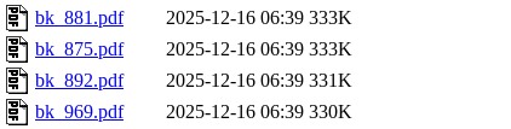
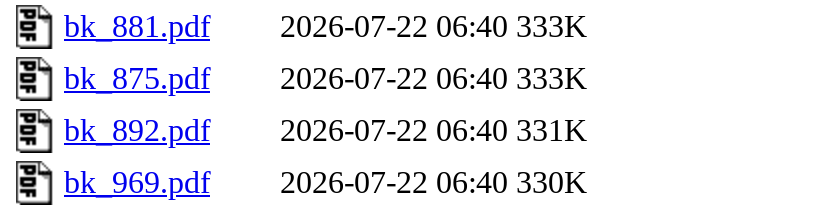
[166,8,352,28] 2025-12-16 06:39 333K -> [280,10,588,44] 2026-07-22 06:40 333K
[166,39,352,60] 2025-12-16 06:39 333K -> [280,62,588,96] 2026-07-22 06:40 333K
[166,70,352,91] 2025-12-16 06:39 331K -> [280,114,588,148] 2026-07-22 06:40 331K
[166,102,352,122] 2025-12-16 06:39 330K -> [280,166,588,200] 2026-07-22 06:40 330K

